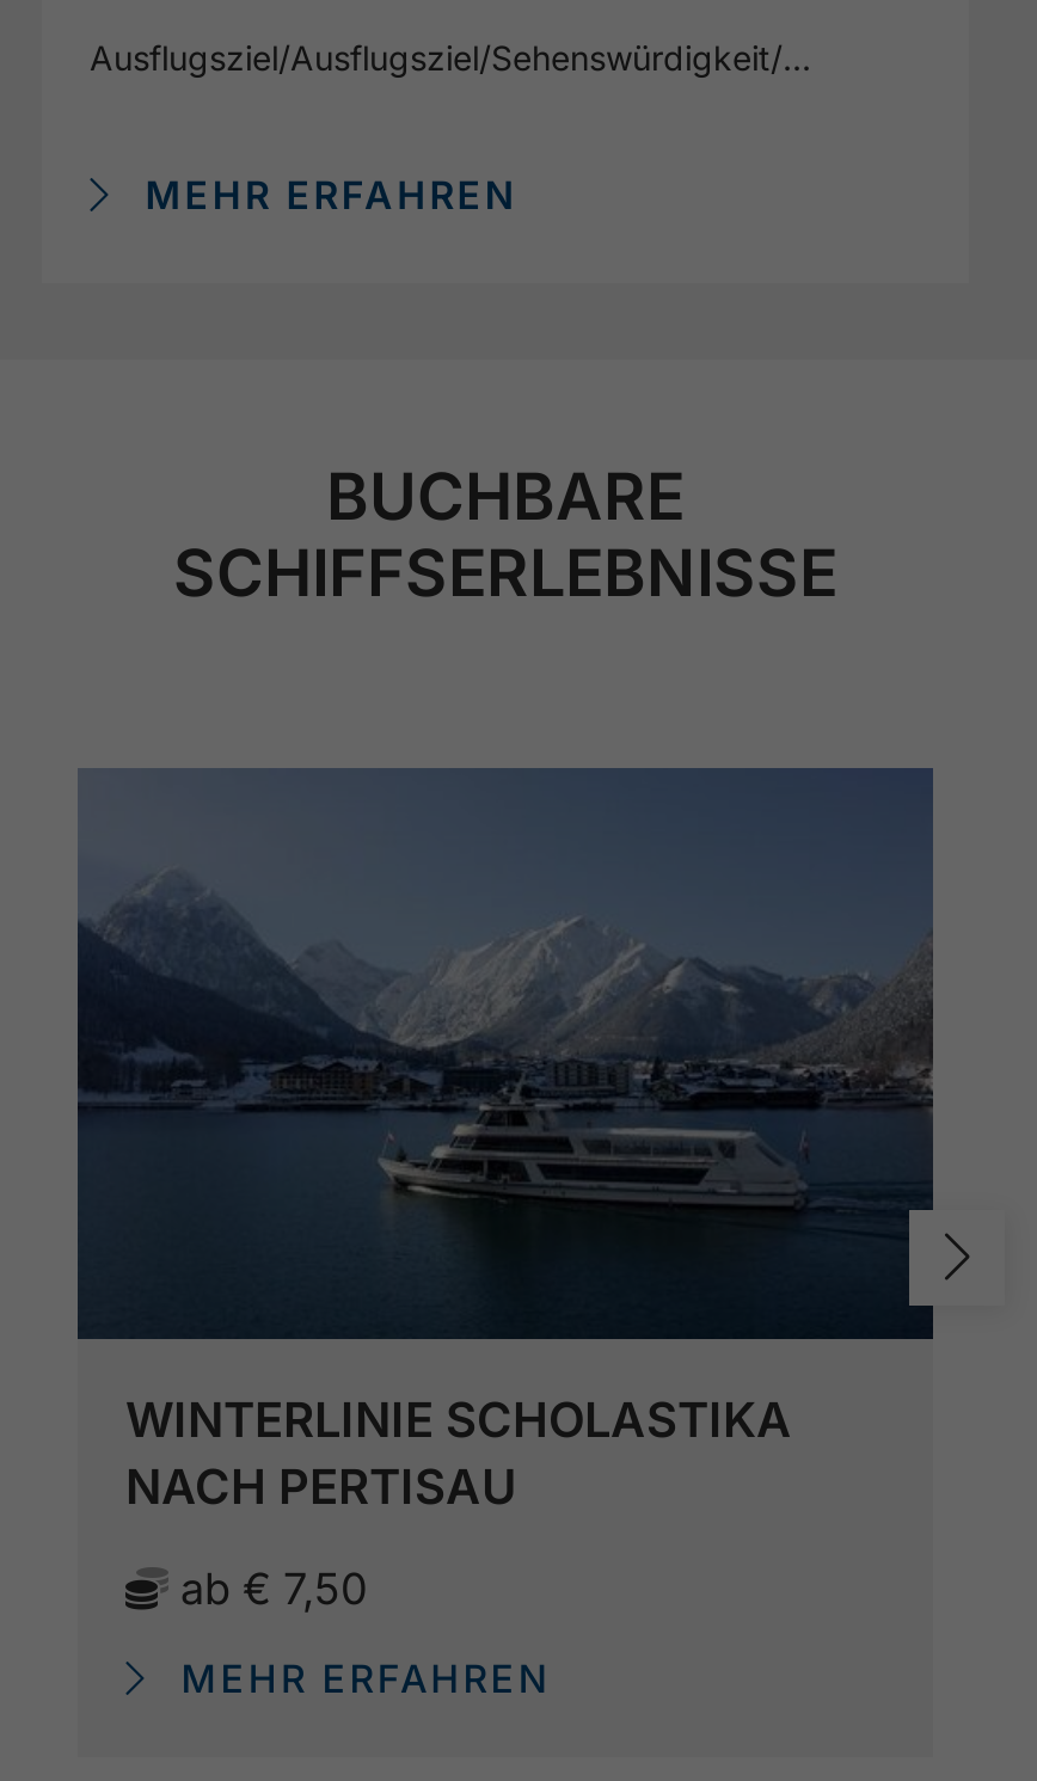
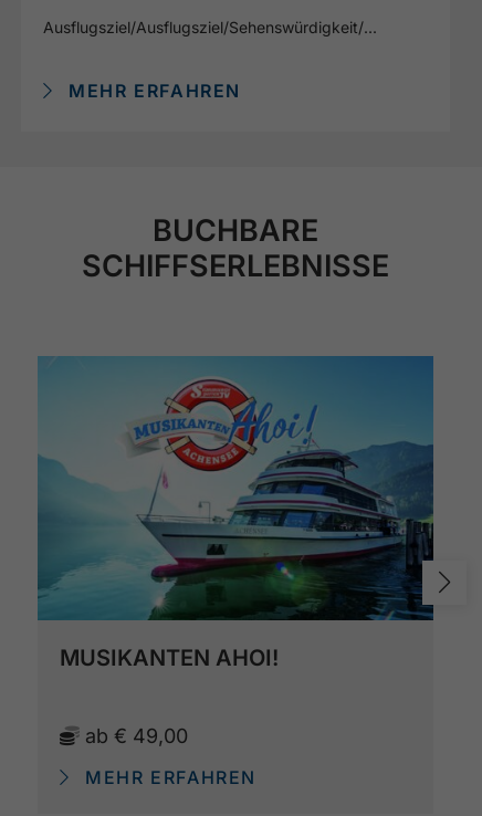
[75,768,935,1517] [image] | WINTERLINIE SCHOLASTIKA | NACH PERTISAU -> [36,356,434,672] [image] | MUSIKANTEN AHOI!
[168,1565,367,1615] ab € 7,50 -> [80,725,188,748] ab € 49,00

